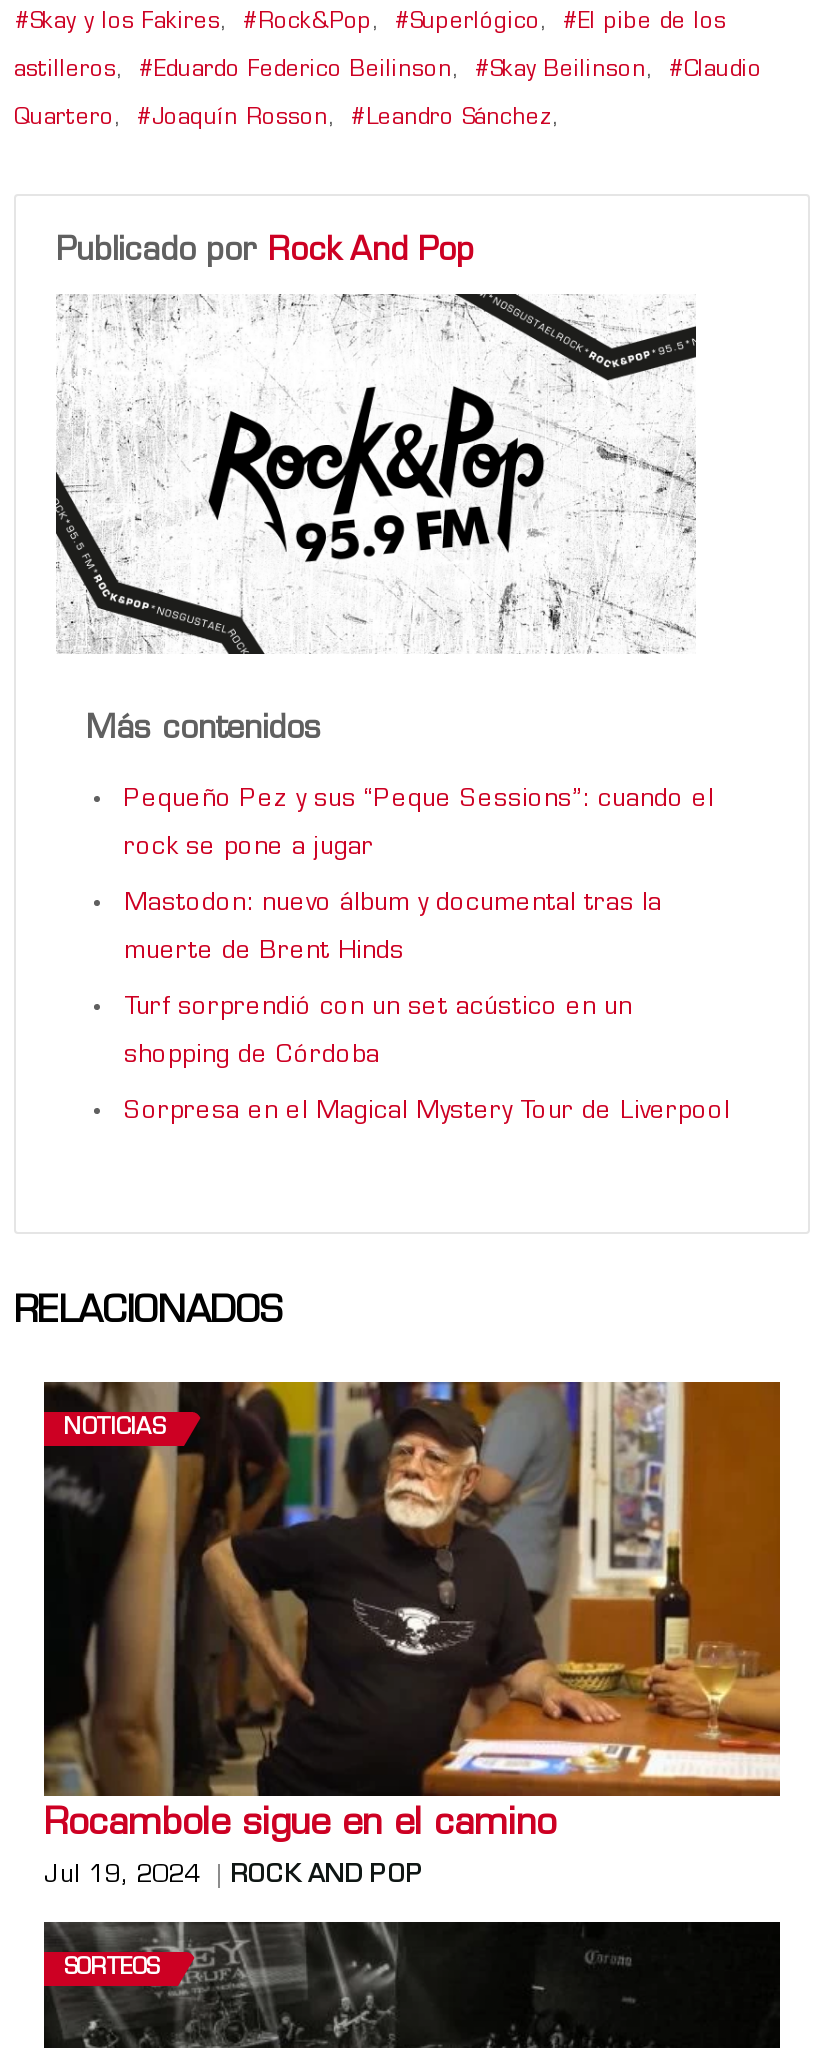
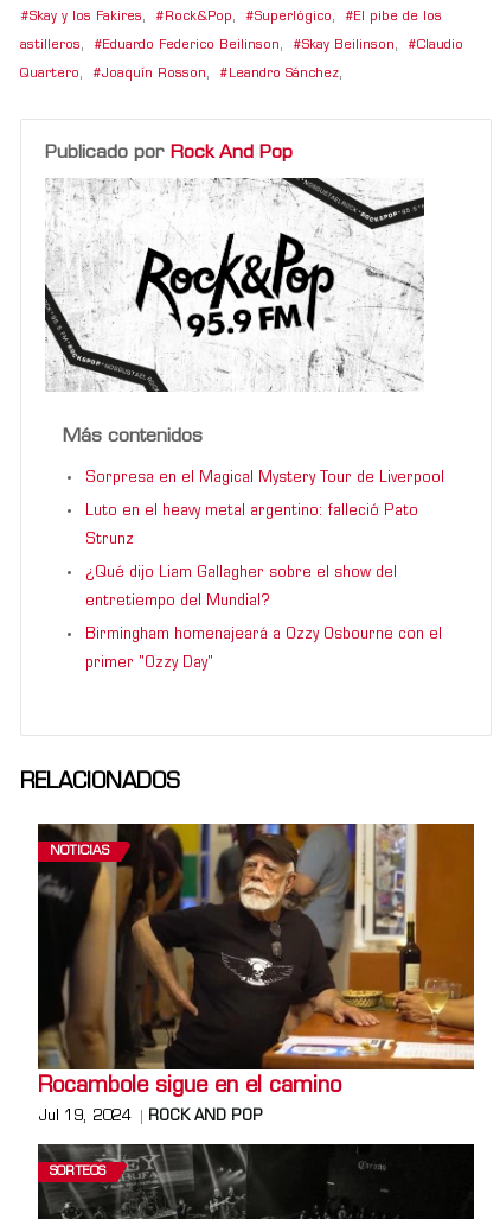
[124,787,714,1067] Pequeño Pez y sus “Peque Sessions”: cuando el | rock se pone a jugar | Mastodon: nuevo álbum y documental tras la | muerte de Brent Hinds | Turf sorprendió con un set acústico en un | shopping de Córdoba -> none
moved [124,1099,730,1123] -> [85,471,444,485]: Sorpresa en el Magical Mystery Tour de Liverpool
none -> [85,504,442,670] Luto en el heavy metal argentino: falleció Pato | Strunz | ¿Qué dijo Liam Gallagher sobre el show del | entretiempo del Mundial? | Birmingham homenajeará a Ozzy Osbourne con el | primer "Ozzy Day"

